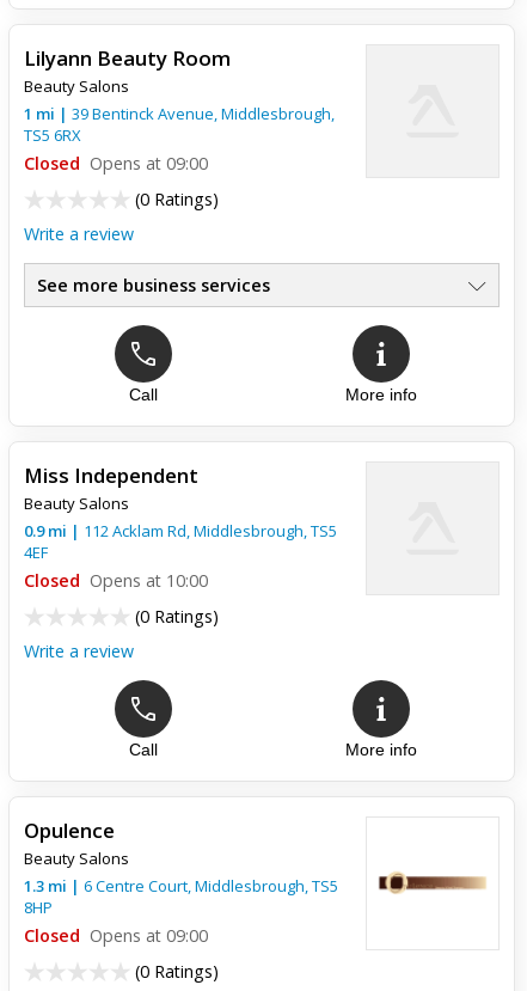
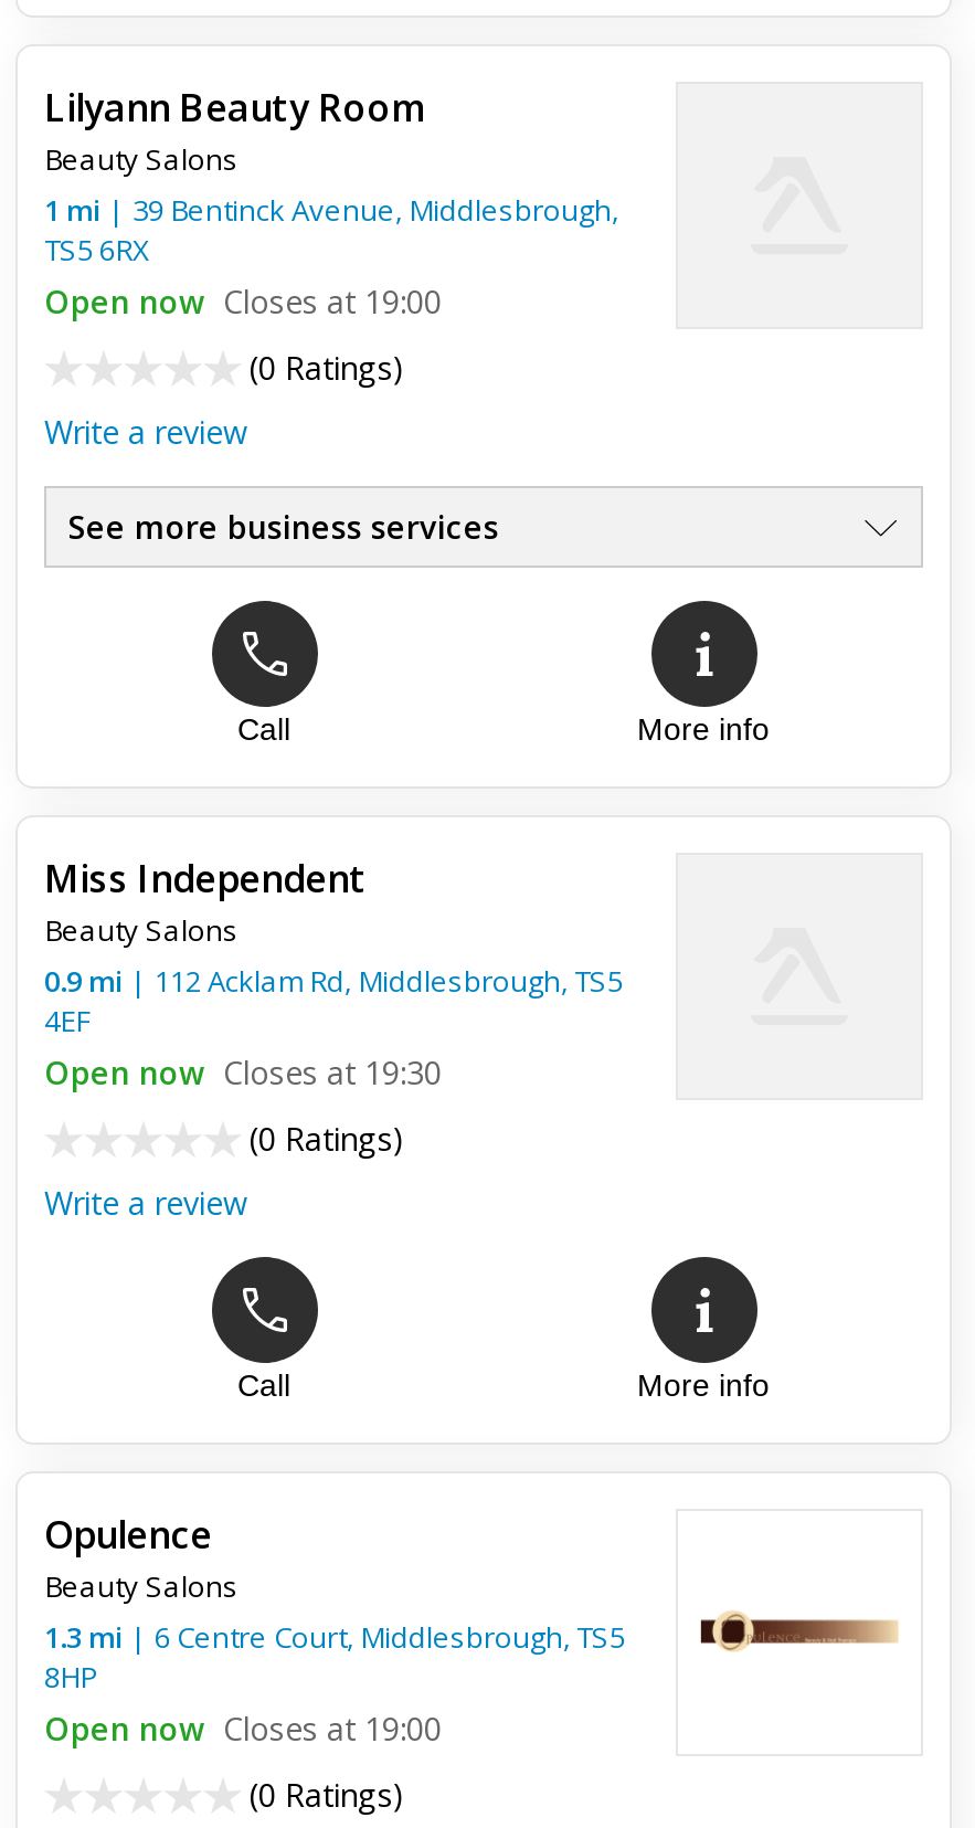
[24,152,208,175] Closed Opens at 09:00 -> [44,281,442,323] Open now Closes at 19:00
[24,569,208,592] Closed Opens at 10:00 -> [44,1052,442,1094] Open now Closes at 19:30
[24,924,208,947] Closed Opens at 09:00 -> [44,1708,442,1750] Open now Closes at 19:00

